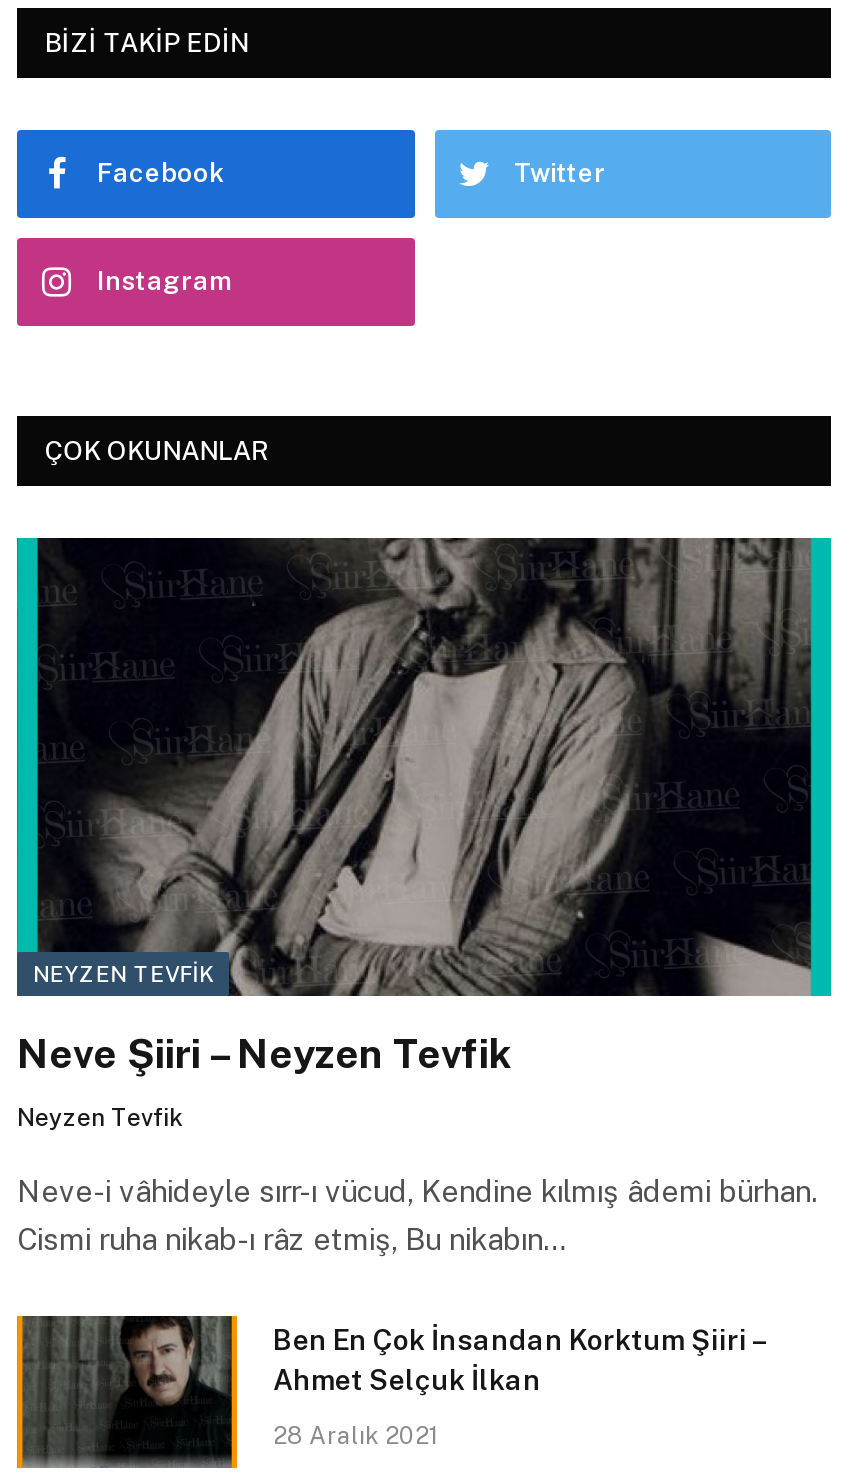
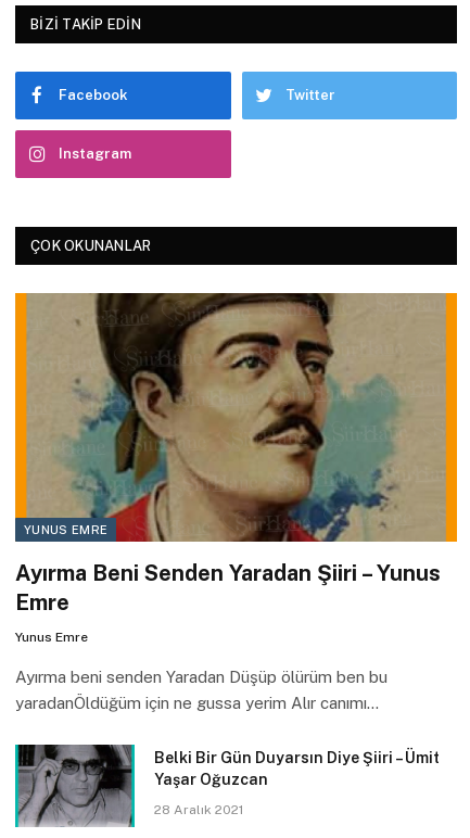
[15,536,833,996] [image] | NEYZEN TEVFIK -> [14,292,458,543] [image] | YUNUS EMRE
[17,1030,511,1078] Neve Şiiri – Neyzen Tevfik -> [15,560,441,615] Ayırma Beni Senden Yaradan Şiiri – Yunus | Emre
[17,1104,183,1132] Neyzen Tevfik -> [15,629,88,645] Yunus Emre
[17,1174,817,1256] Neve-i vâhideyle sırr-ı vücud, Kendine kılmış âdemi bürhan. | Cismi ruha nikab-ı râz etmiş, Bu nikabın… -> [15,667,388,712] Ayırma beni senden Yaradan Düşüp ölürüm ben bu | yaradanÖldüğüm için ne gussa yerim Alır canımı…
[15,1324,763,1470] [image] | Ben En Çok İnsandan Korktum Şiiri – | Ahmet Selçuk İlkan -> [14,744,440,828] [image] | Belki Bir Gün Duyarsın Diye Şiiri – Ümit | Yaşar Oğuzcan

